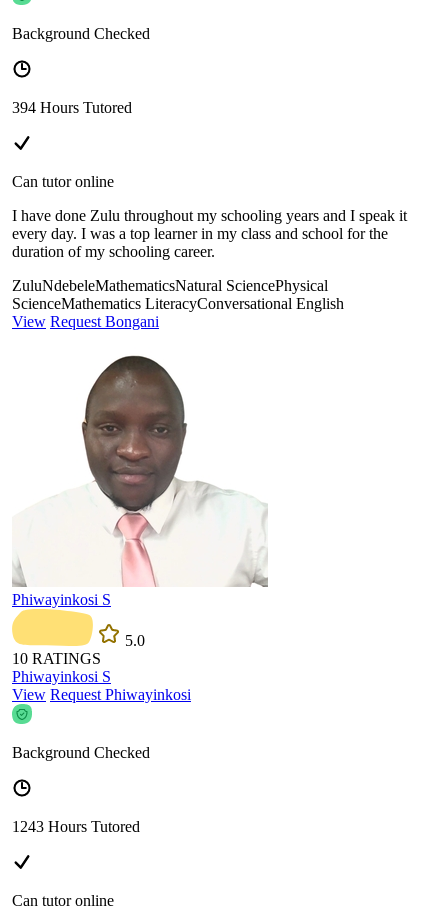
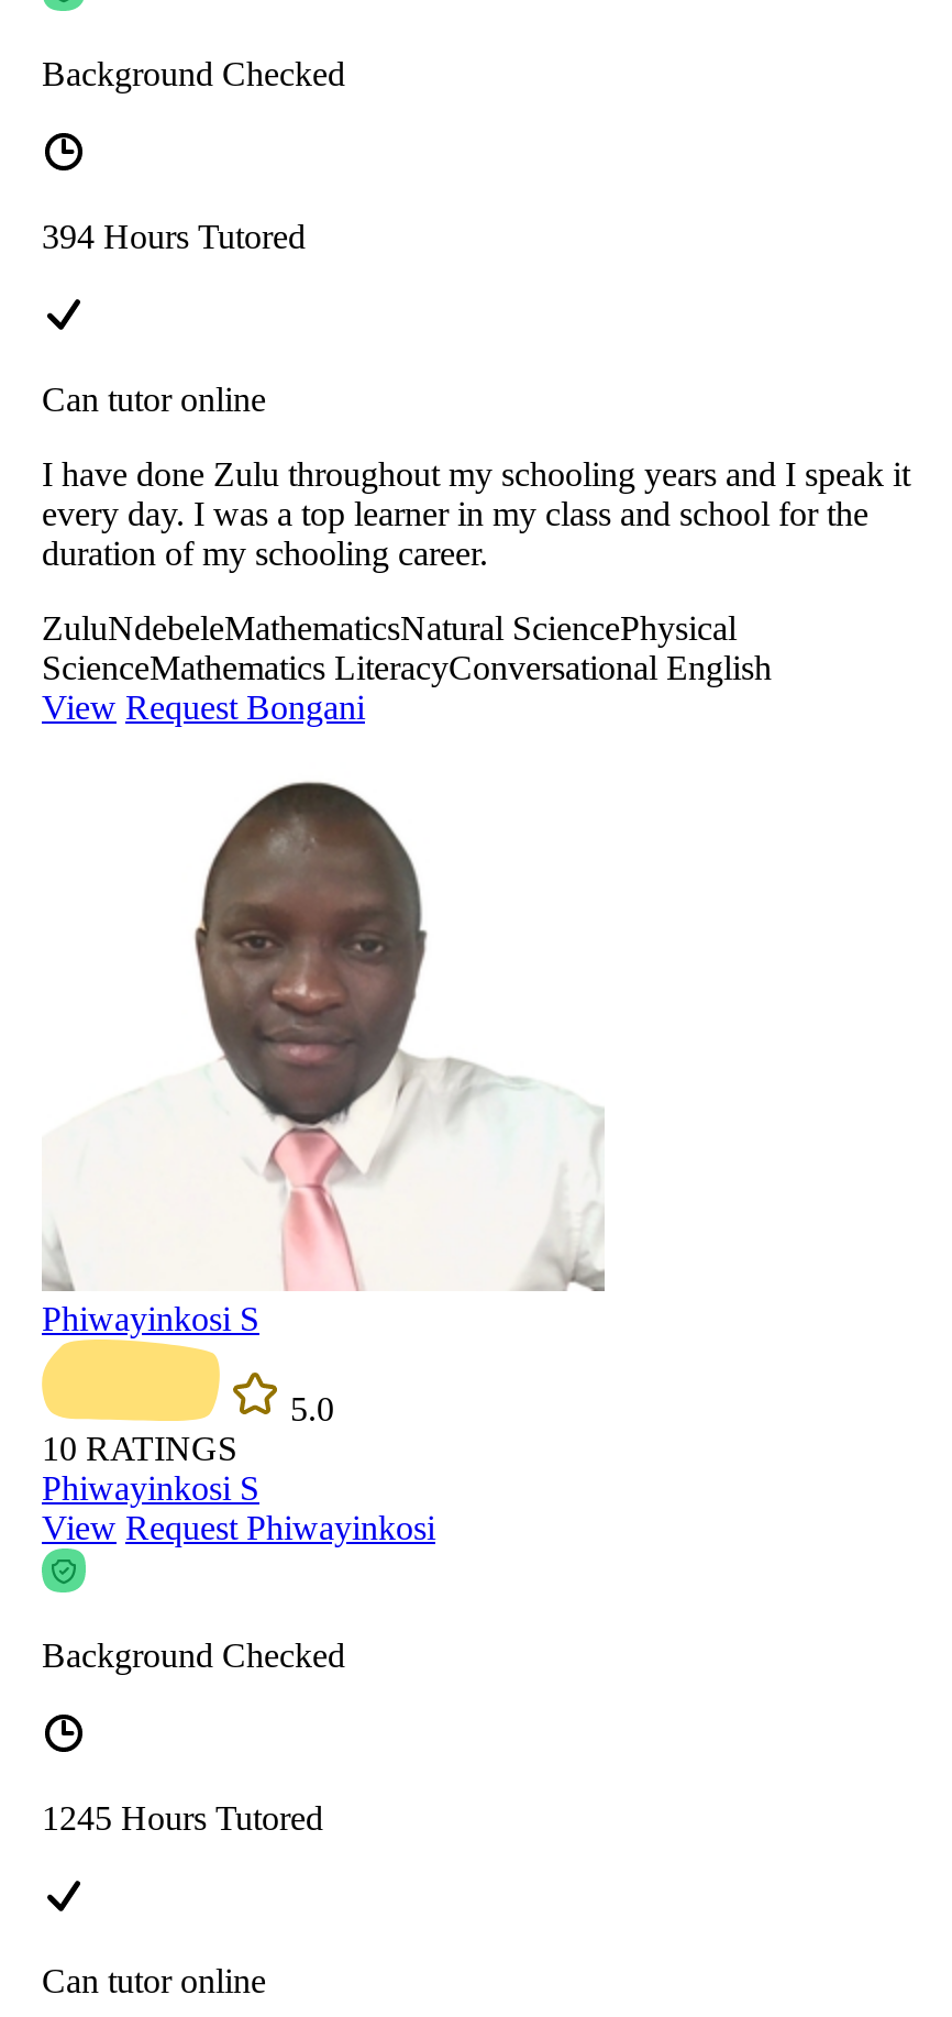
[12,818,140,835] 1243 Hours Tutored -> [42,1799,323,1836] 1245 Hours Tutored

